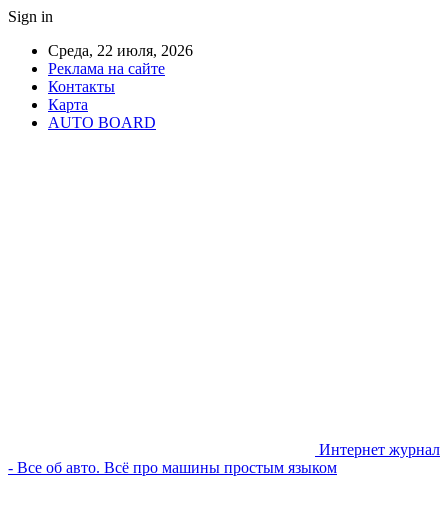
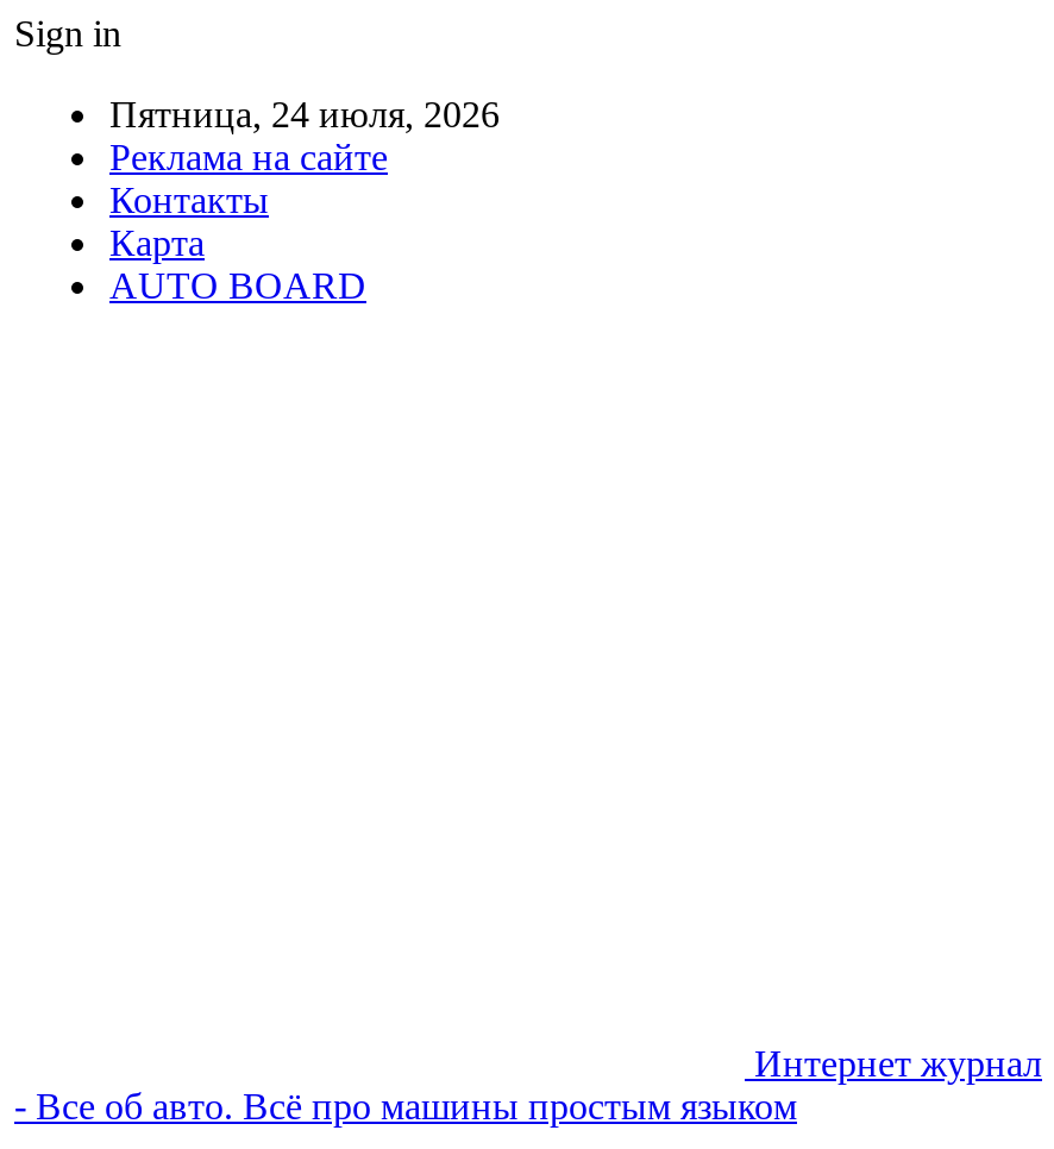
[48,42,193,59] Среда, 22 июля, 2026 -> [109,94,500,134] Пятница, 24 июля, 2026

